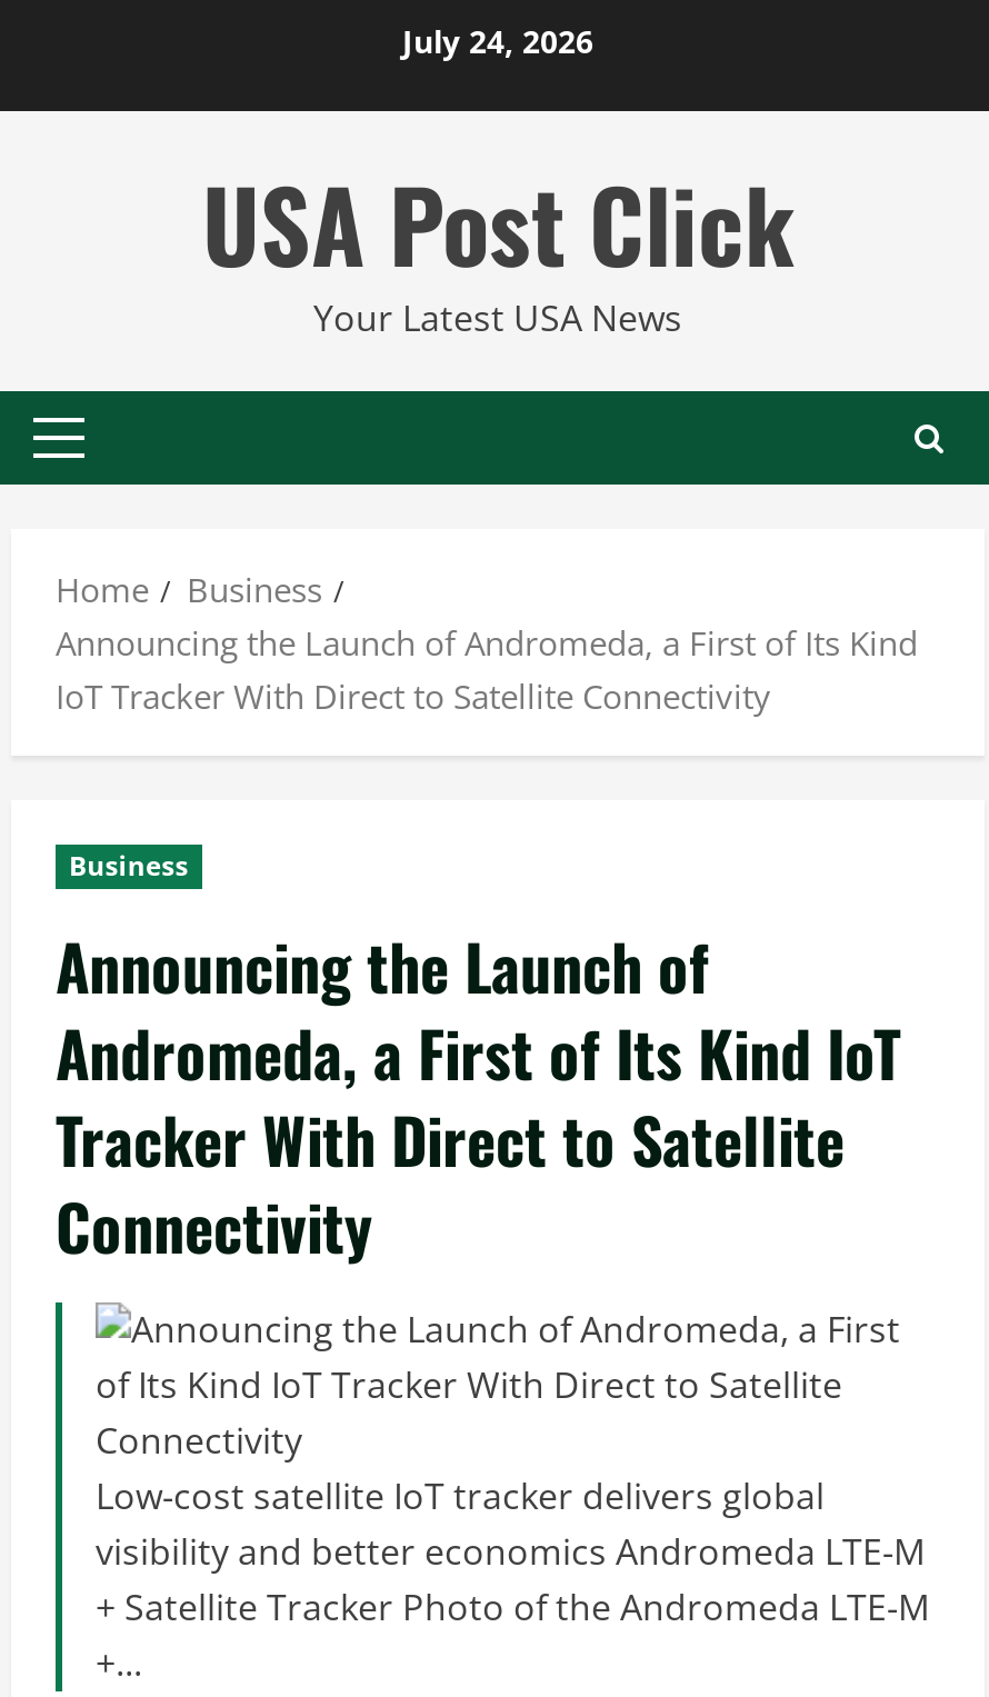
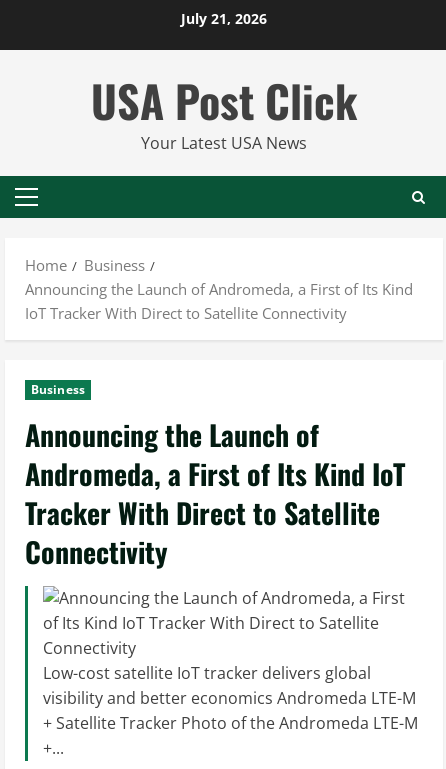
[402,19,593,61] July 24, 2026 -> [181,8,267,27] July 21, 2026

